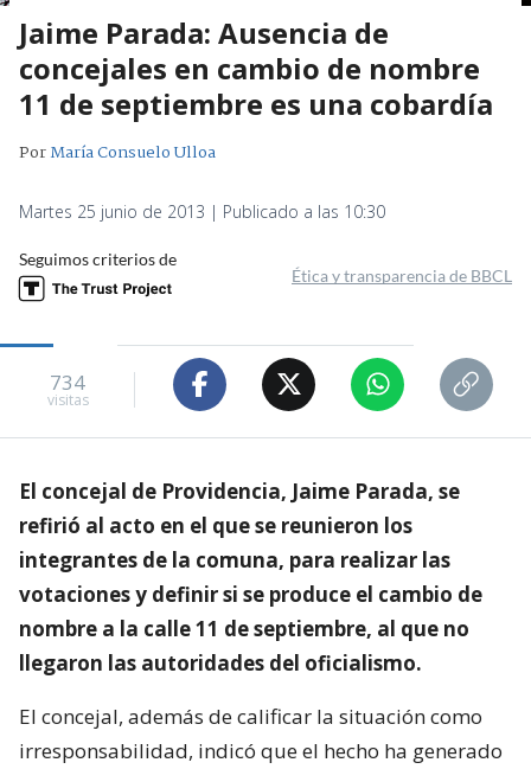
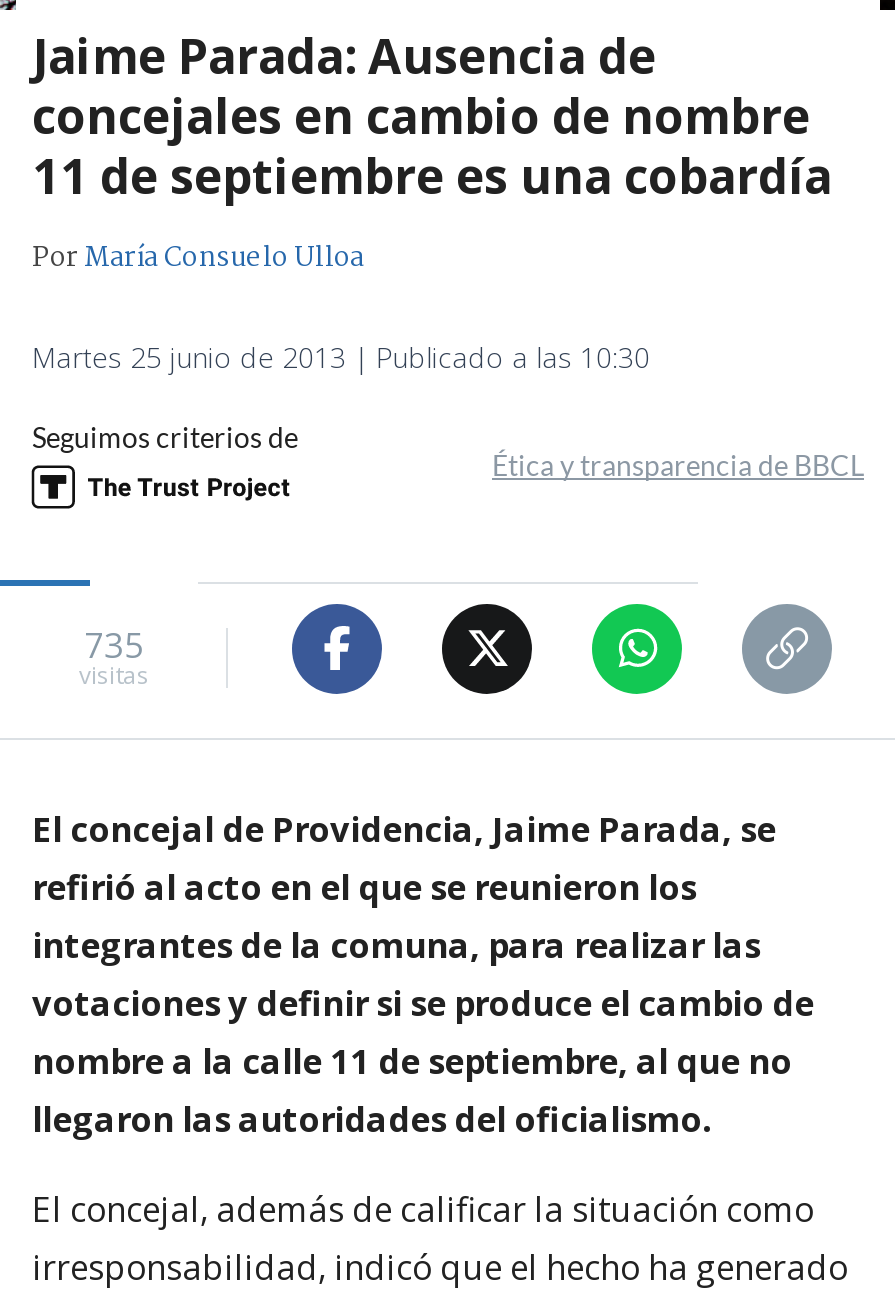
[50,369,85,396] 734 -> [84,623,144,669] 735

